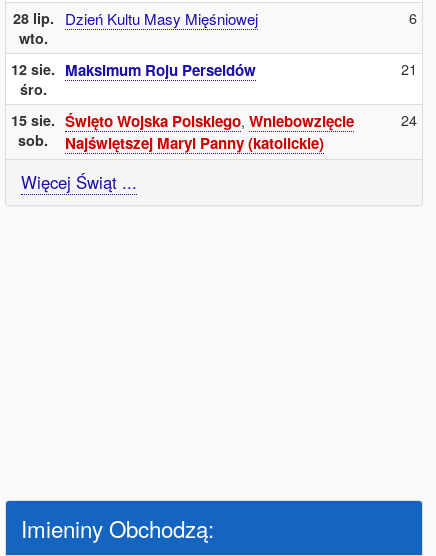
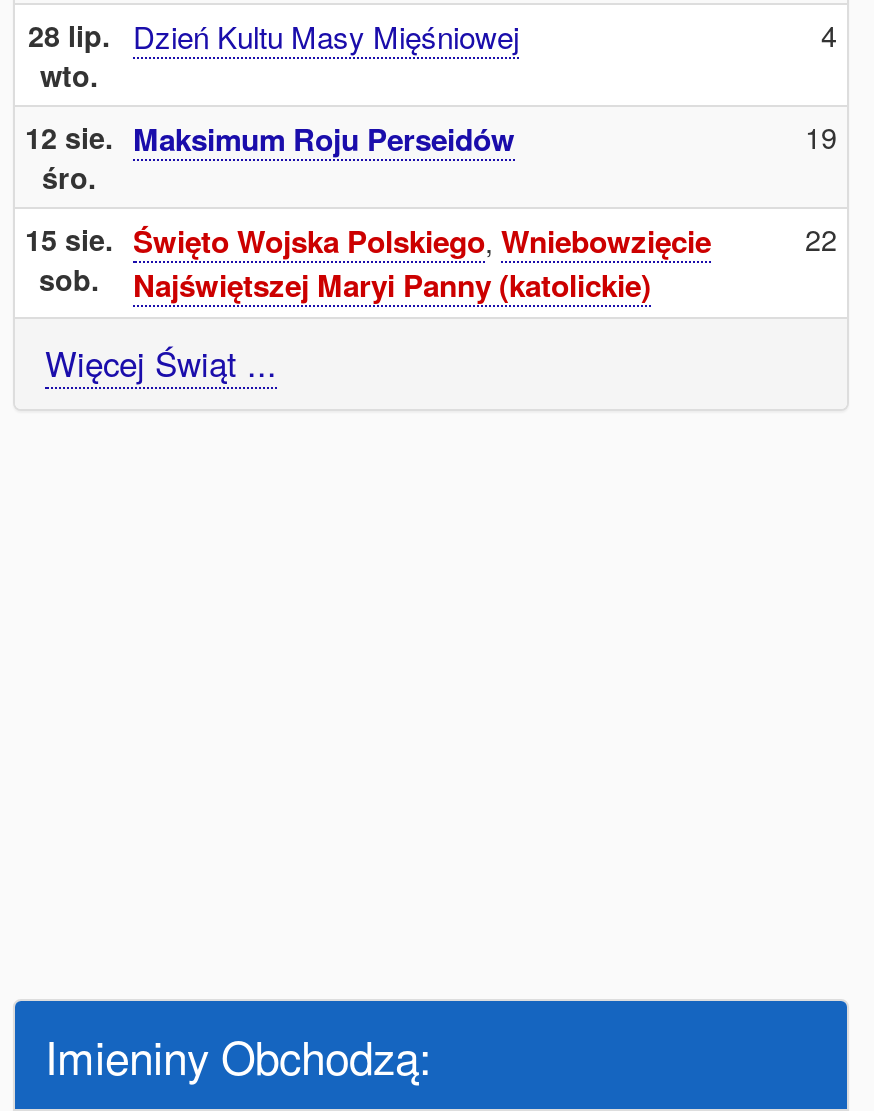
[409,7,417,28] 6 -> [821,13,837,55] 4
[401,58,417,79] 21 -> [805,115,837,157] 19
[401,109,417,130] 24 -> [805,217,837,259] 22

